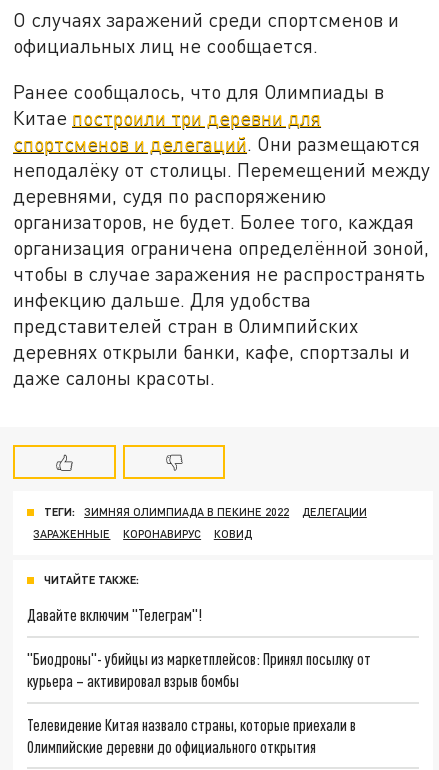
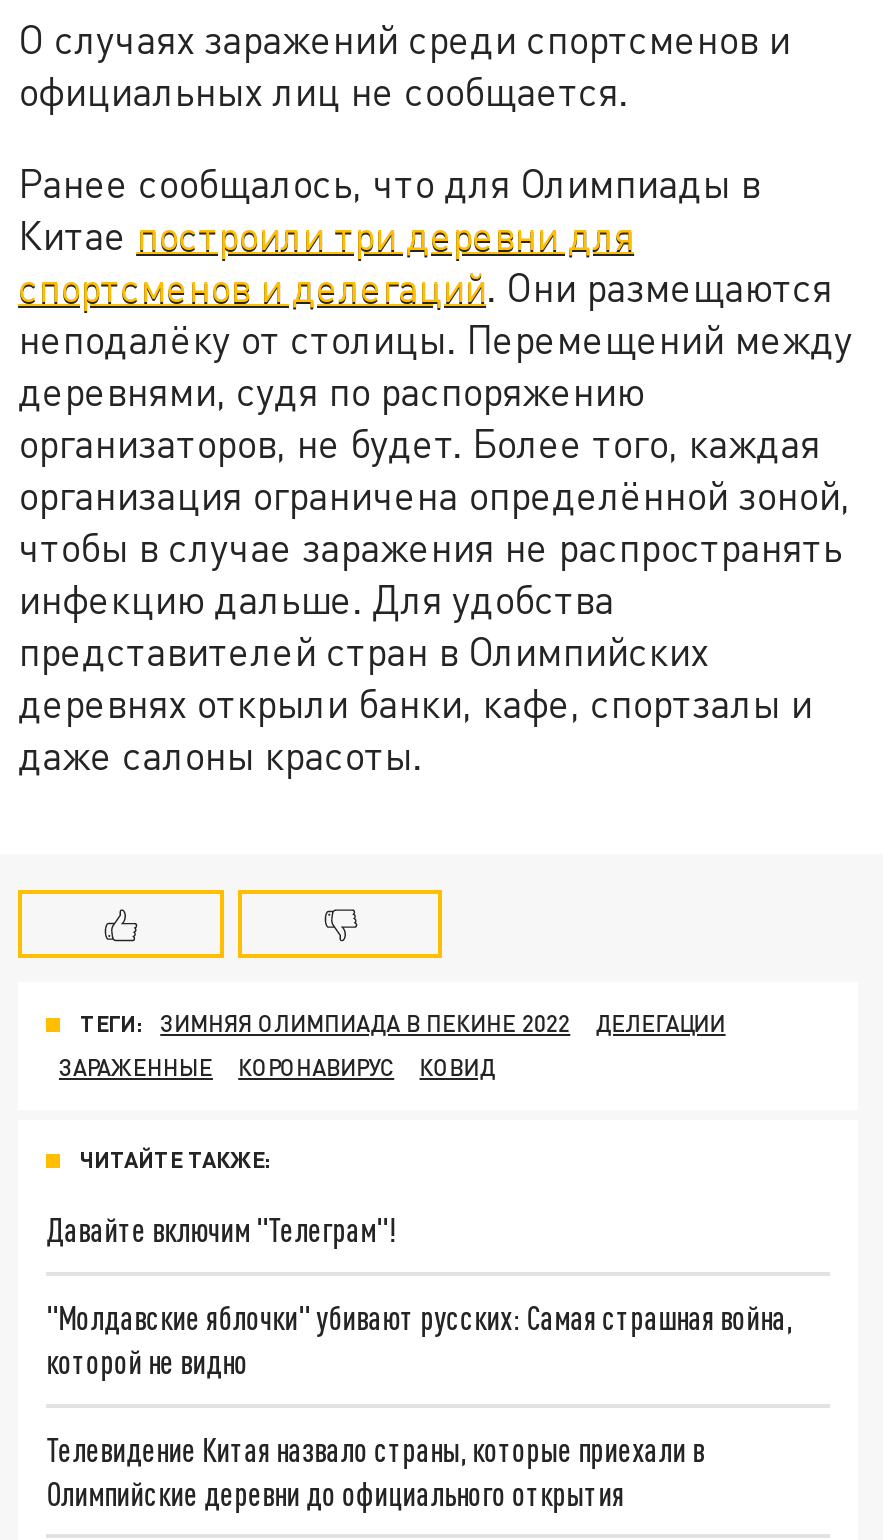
[27,649,371,690] "Биодроны"- убийцы из маркетплейсов: Принял посылку от | курьера – активировал взрыв бомбы -> [46,1298,792,1380] "Молдавские яблочки" убивают русских: Самая страшная война, | которой не видно

